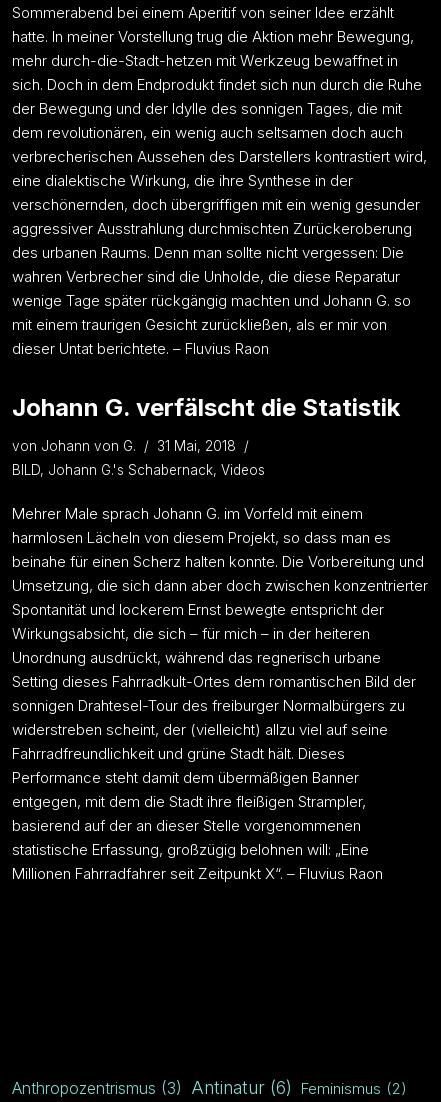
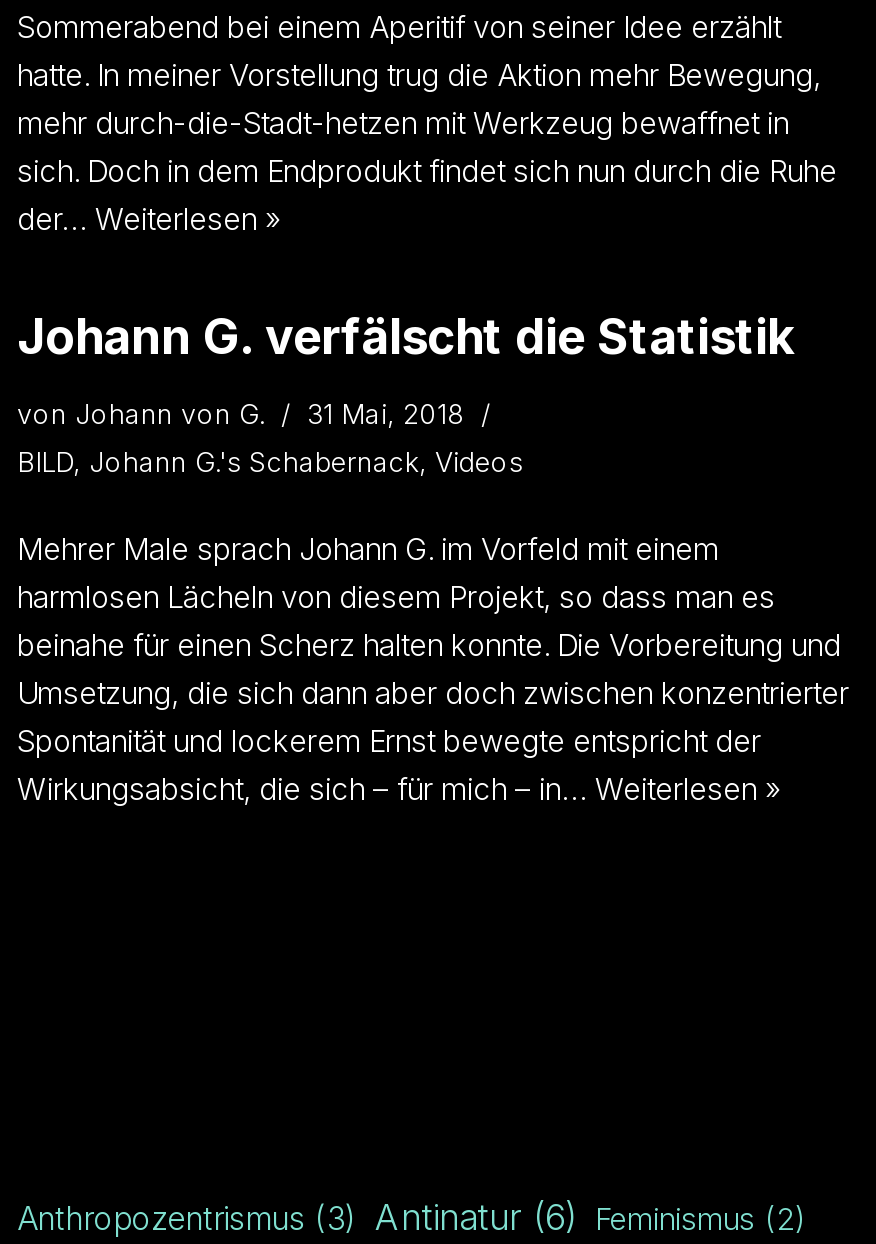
[12,99,427,358] der Bewegung und der Idylle des sonnigen Tages, die mit | dem revolutionären, ein wenig auch seltsamen doch auch | verbrecherischen Aussehen des Darstellers kontrastiert wird, | eine dialektische Wirkung, die ihre Synthese in der | verschönernden, doch übergriffigen mit ein wenig gesunder | aggressiver Ausstrahlung durchmischten Zurückeroberung | des urbanen Raums. Denn man sollte nicht vergessen: Die | wahren Verbrecher sind die Unholde, die diese Reparatur | wenige Tage später rückgängig machten und Johann G. so | mit einem traurigen Gesicht zurückließen, als er mir von | dieser Untat berichtete. – Fluvius Raon -> [17,199,281,237] der… Weiterlesen »
[12,624,416,883] Wirkungsabsicht, die sich – für mich – in der heiteren | Unordnung ausdrückt, während das regnerisch urbane | Setting dieses Fahrradkult-Ortes dem romantischen Bild der | sonnigen Drahtesel-Tour des freiburger Normalbürgers zu | widerstreben scheint, der (vielleicht) allzu viel auf seine | Fahrradfreundlichkeit und grüne Stadt hält. Dieses | Performance steht damit dem übermäßigen Banner | entgegen, mit dem die Stadt ihre fleißigen Strampler, | basierend auf der an dieser Stelle vorgenommenen | statistische Erfassung, großzügig belohnen will: „Eine | Millionen Fahrradfahrer seit Zeitpunkt X“. – Fluvius Raon -> [17,769,781,807] Wirkungsabsicht, die sich – für mich – in… Weiterlesen »

